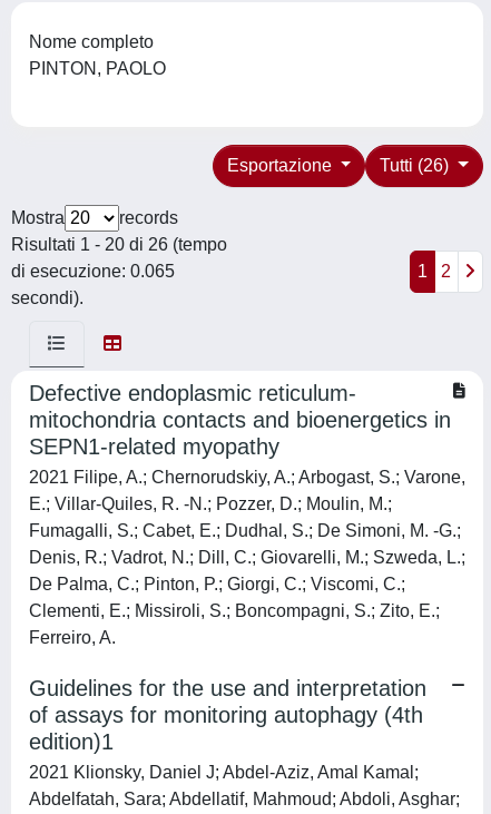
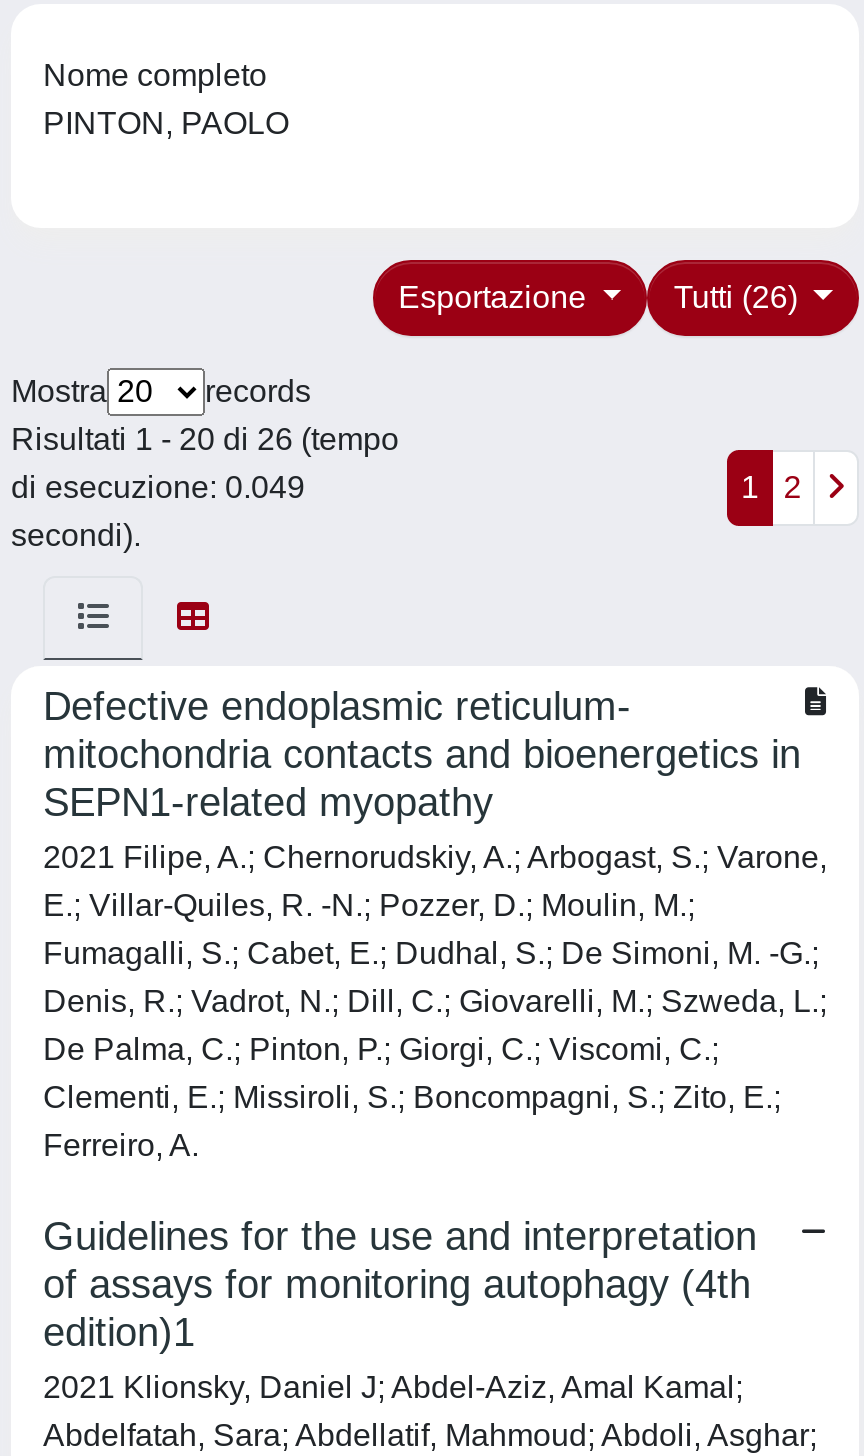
[11,262,175,281] di esecuzione: 0.065 -> [11,470,305,504] di esecuzione: 0.049

